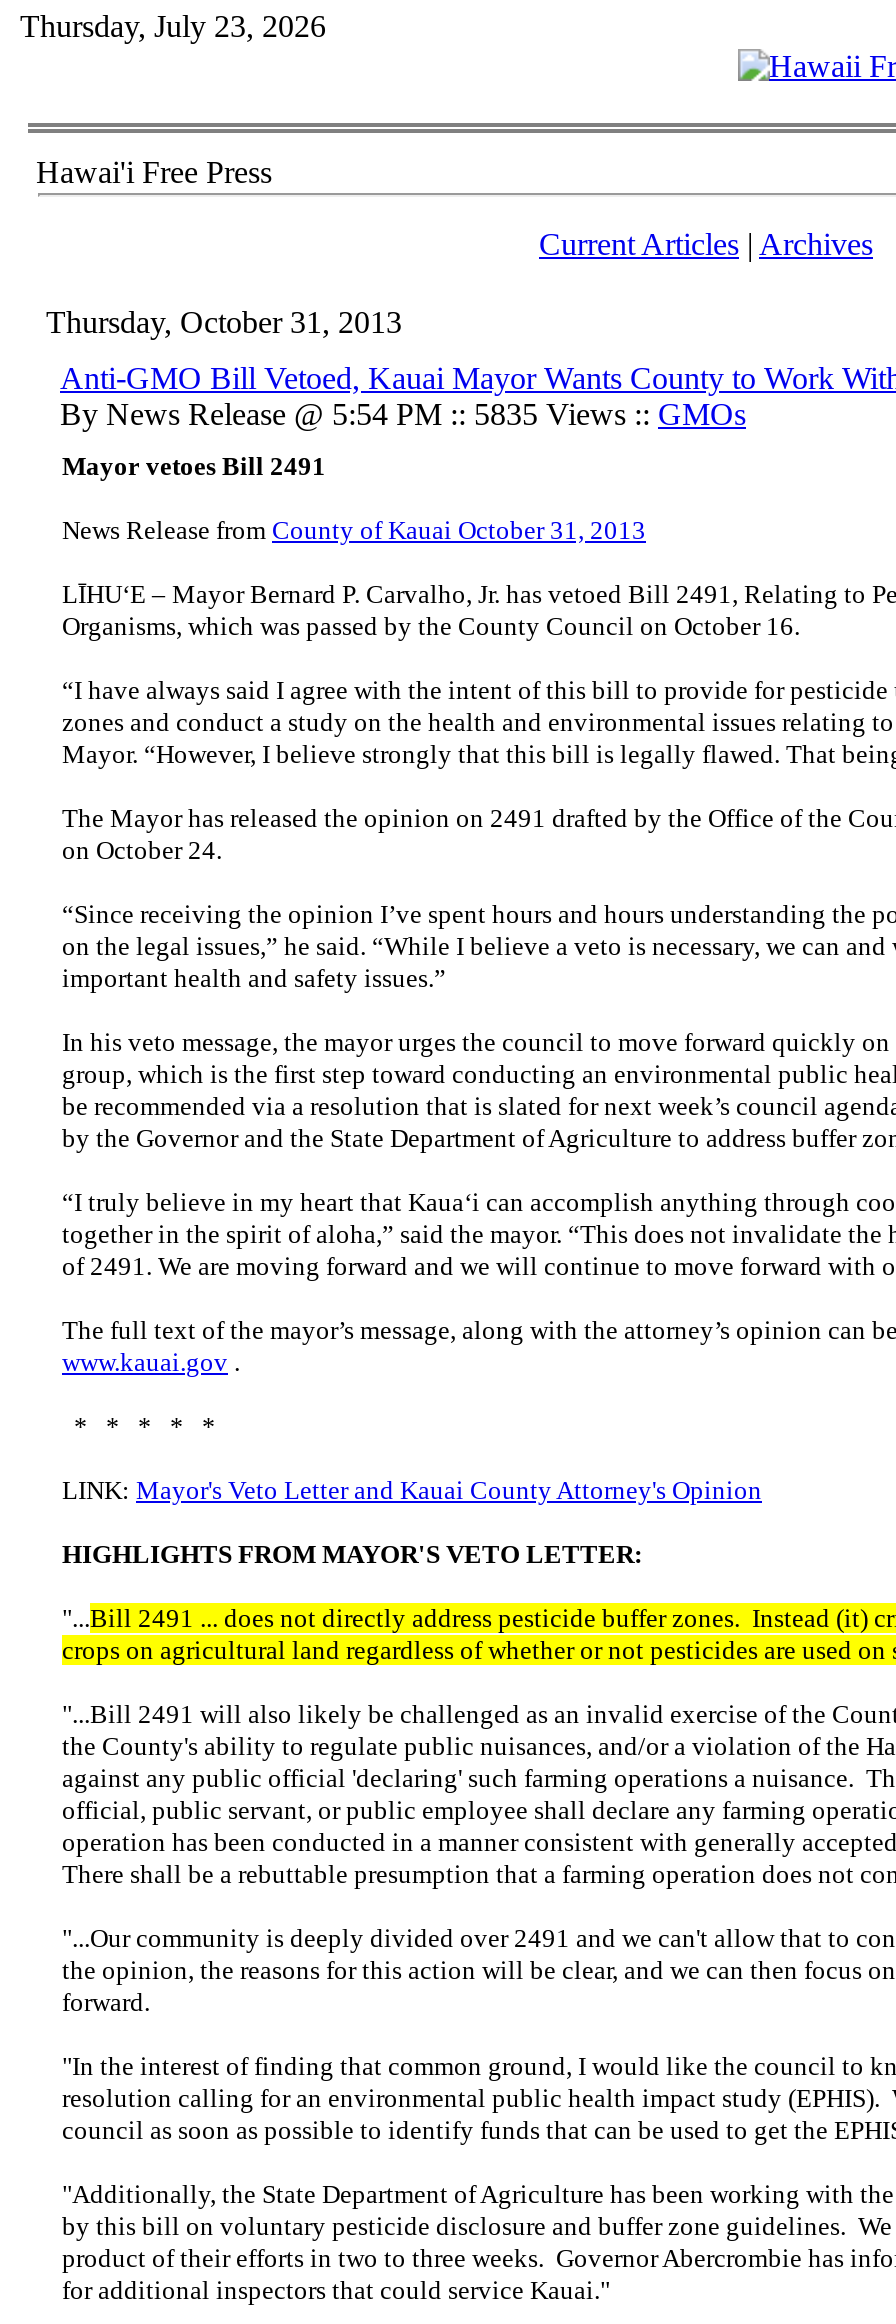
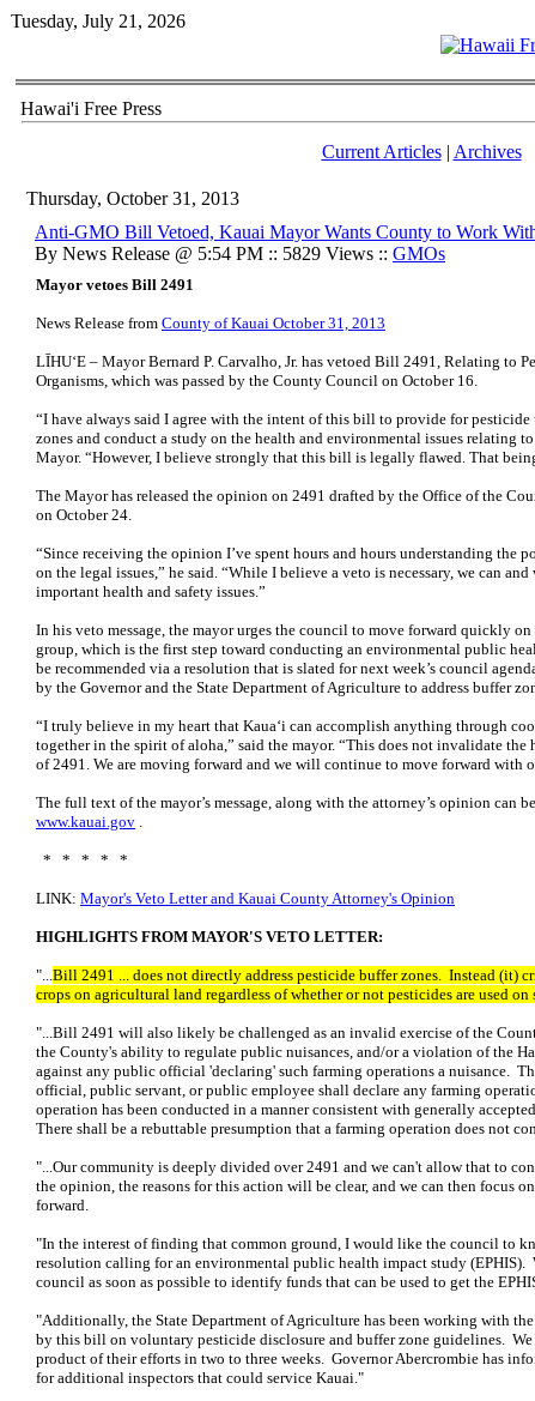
[20,9,326,43] Thursday, July 23, 2026 -> [11,11,186,31] Tuesday, July 21, 2026
[60,397,746,431] By News Release @ 5:54 PM :: 5835 Views :: GMOs -> [35,243,445,264] By News Release @ 5:54 PM :: 5829 Views :: GMOs

